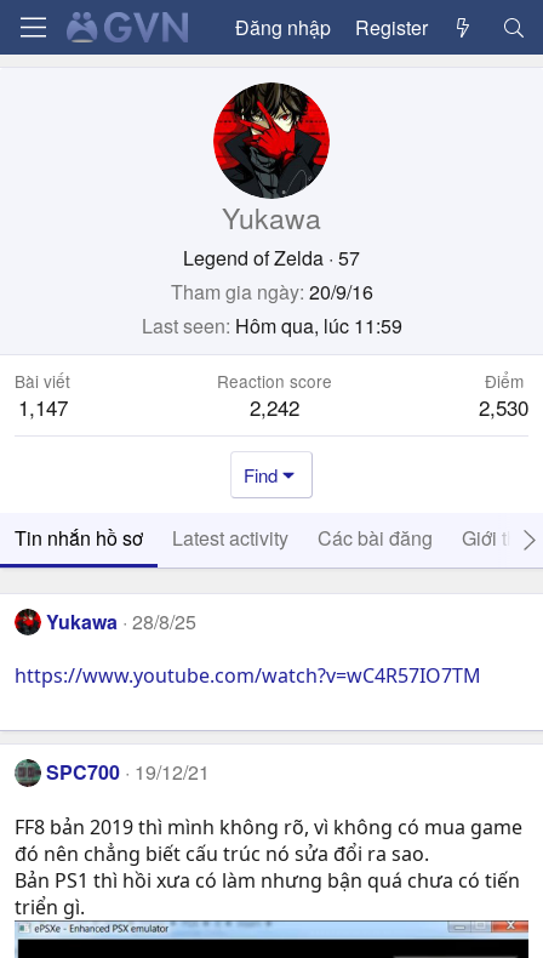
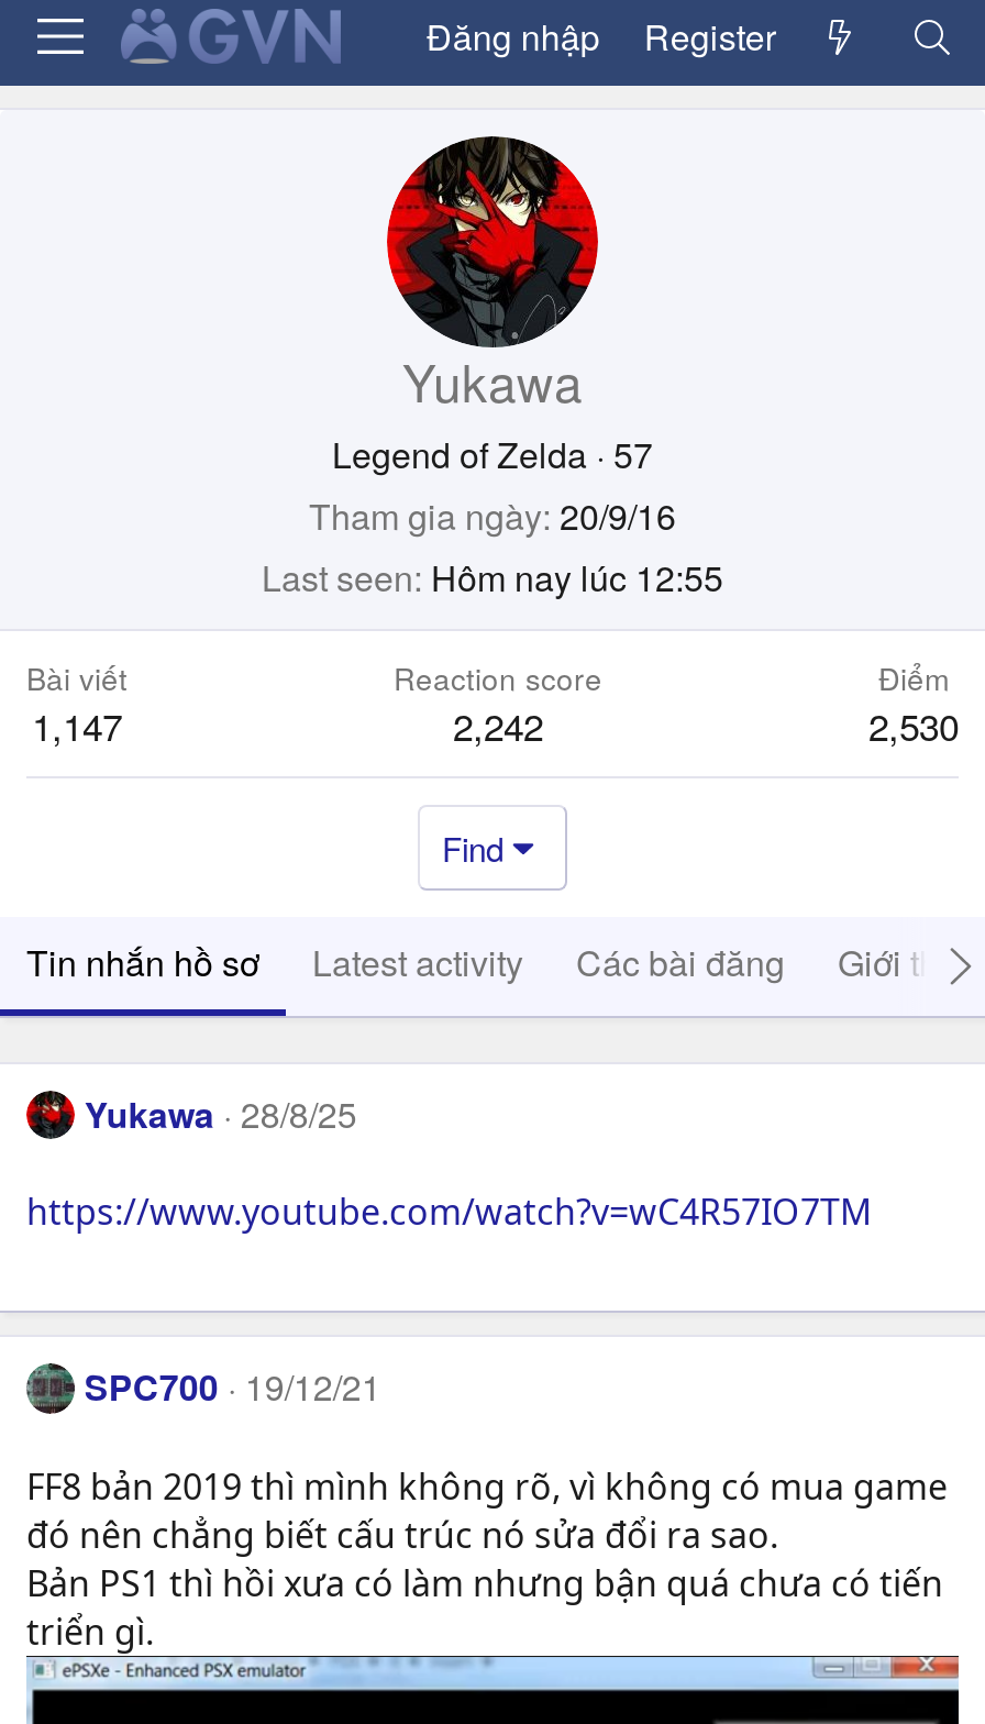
[141,312,402,340] Last seen Hôm qua, lúc 11:59 -> [262,552,723,603] Last seen Hôm nay lúc 12:55

